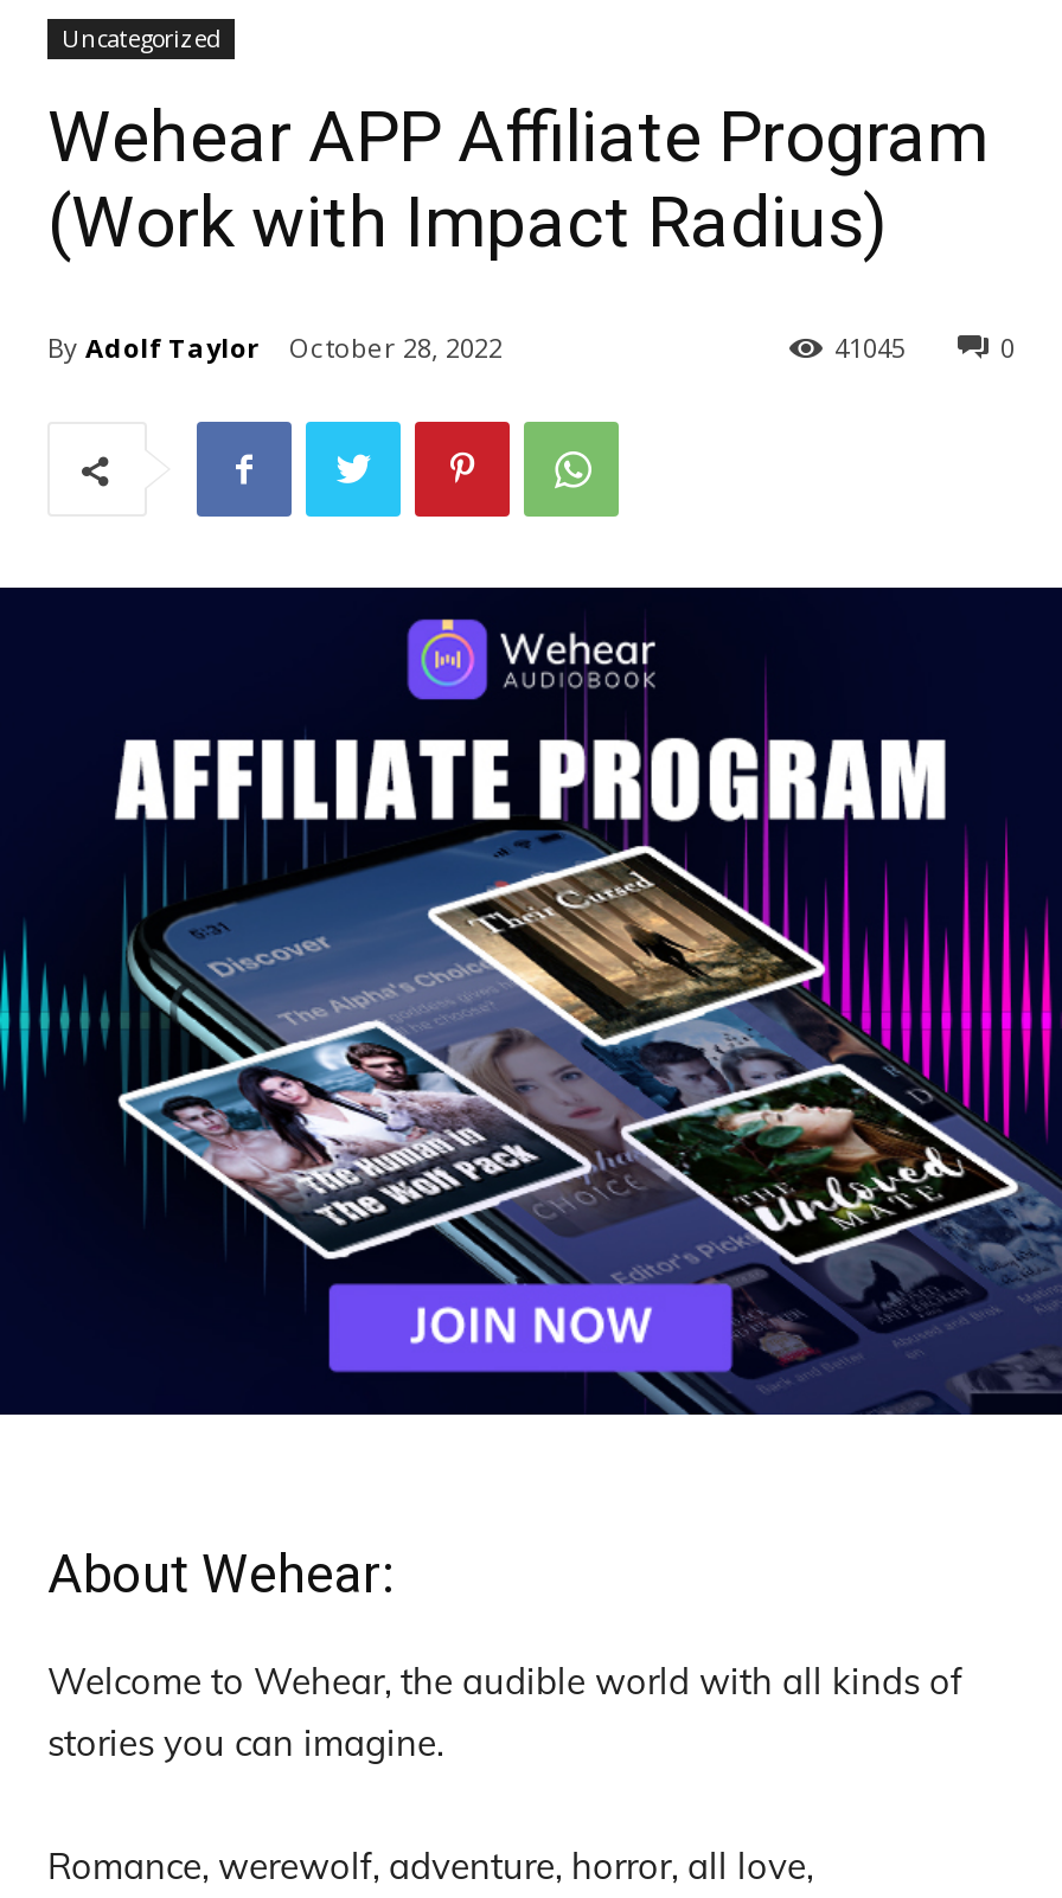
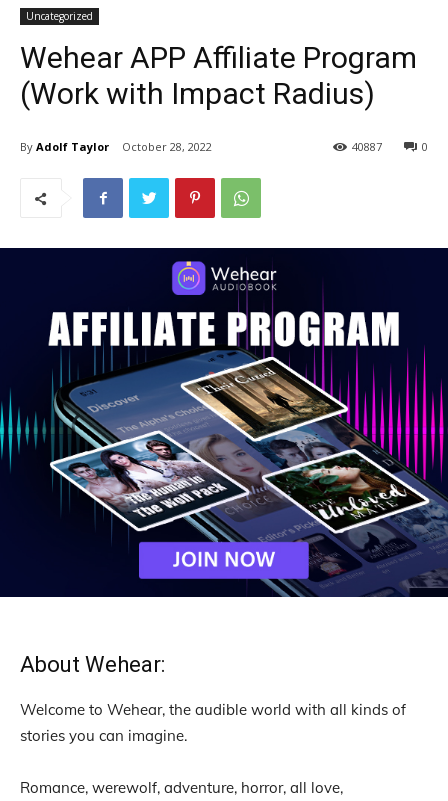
[834,330,906,365] 41045 -> [352,139,382,154] 40887

